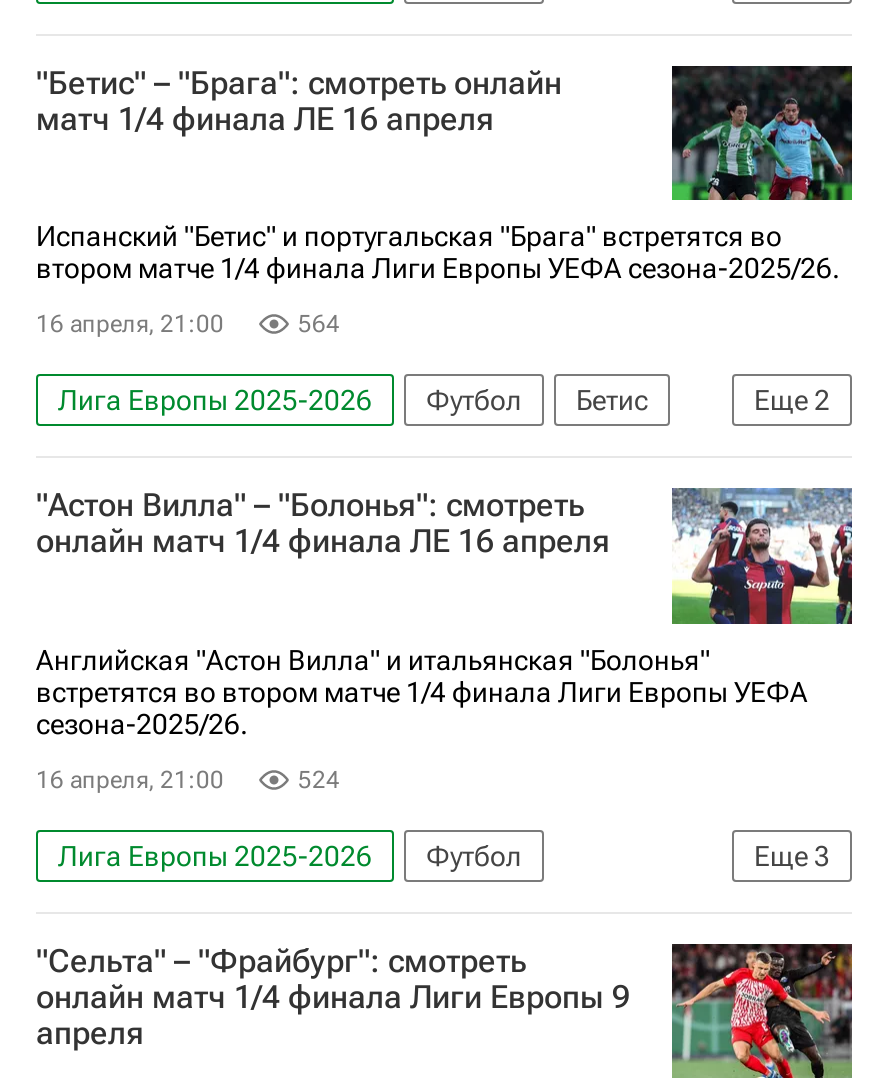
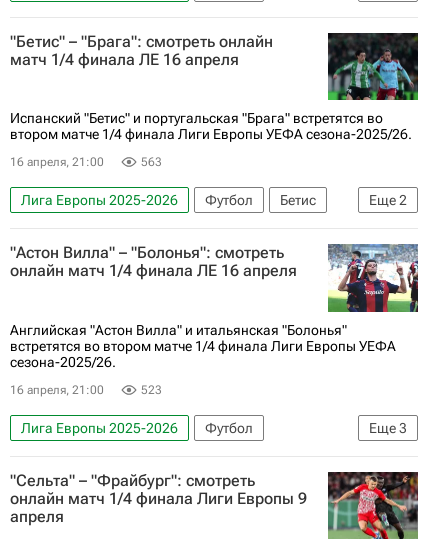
[298,310,340,338] 564 -> [141,155,162,169] 563
[298,765,340,793] 524 -> [141,382,162,396] 523

